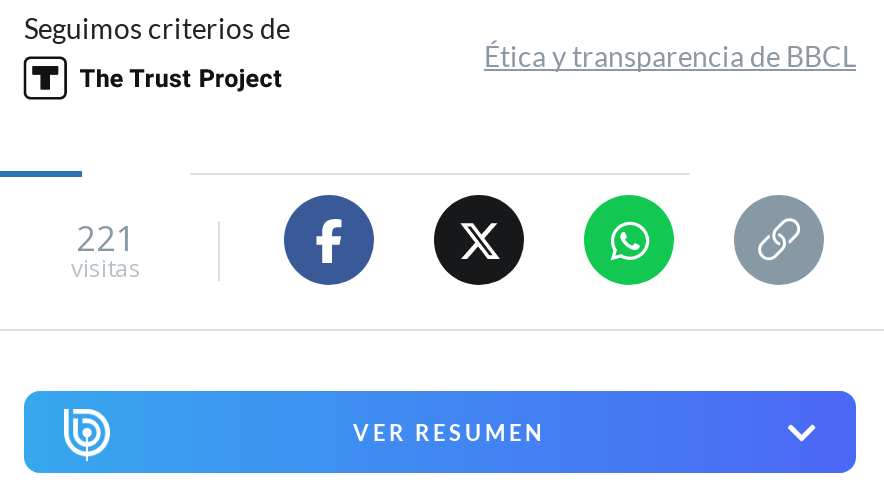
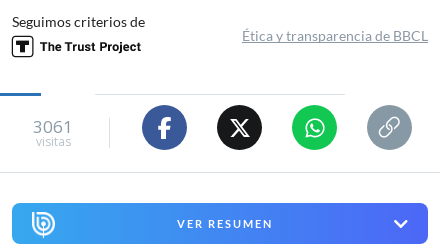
[76,215,136,261] 221 -> [33,115,73,138] 3061

